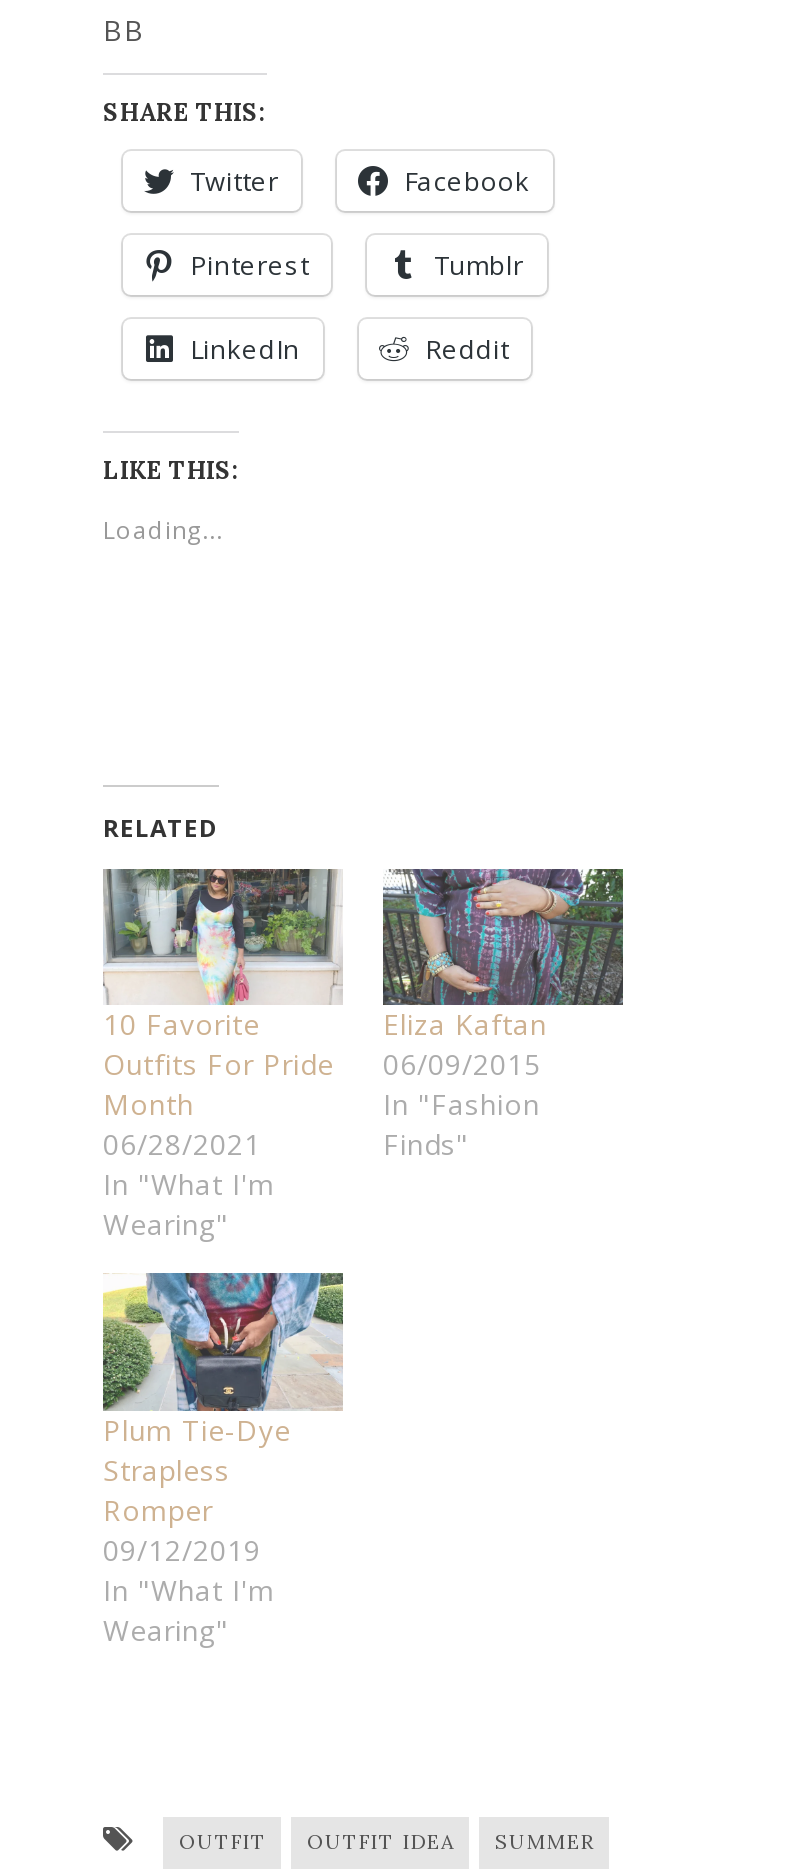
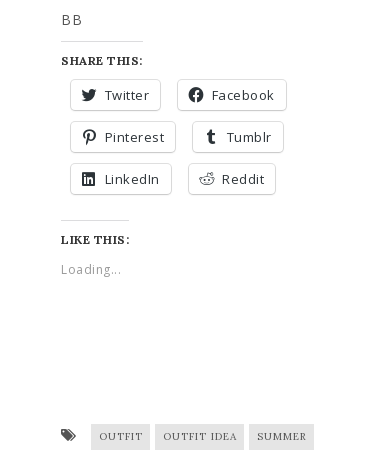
[103,810,218,844] RELATED -> none
[101,866,343,1244] [image] | 10 Favorite | Outfits For Pride | Month | 06/28/2021 | In "What I'm | Wearing" -> none
[381,866,625,1164] [image] | Eliza Kaftan | 06/09/2015 | In "Fashion | Finds" -> none
[101,1272,345,1649] [image] | Plum Tie-Dye | Strapless | Romper | 09/12/2019 | In "What I'm | Wearing" -> none

